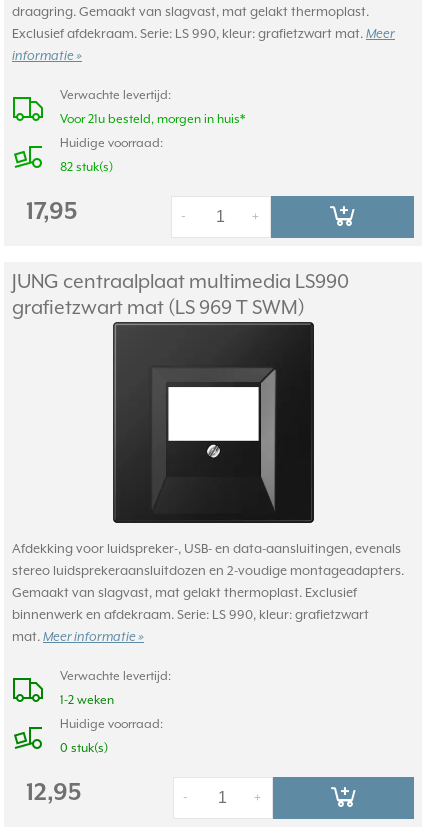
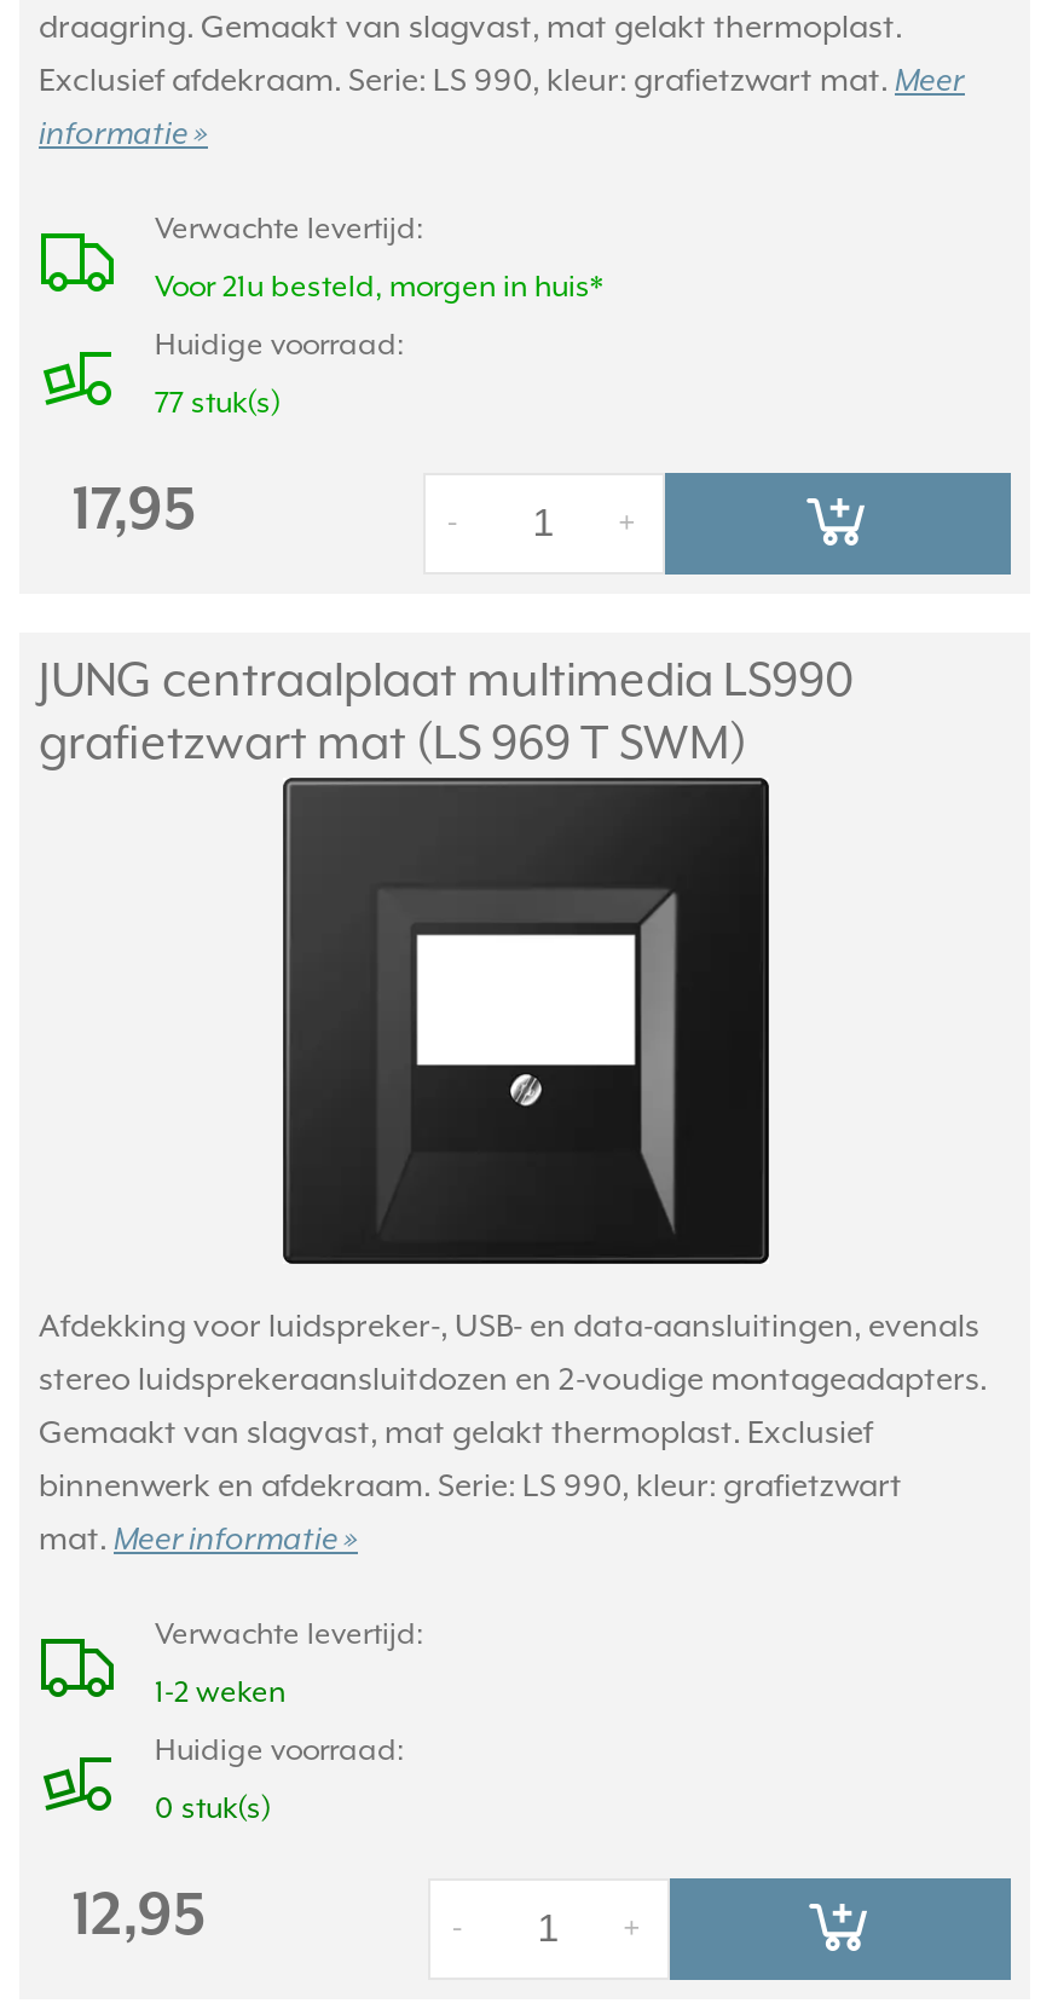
[60,160,113,175] 82 stuk(s) -> [155,386,281,422] 77 stuk(s)

